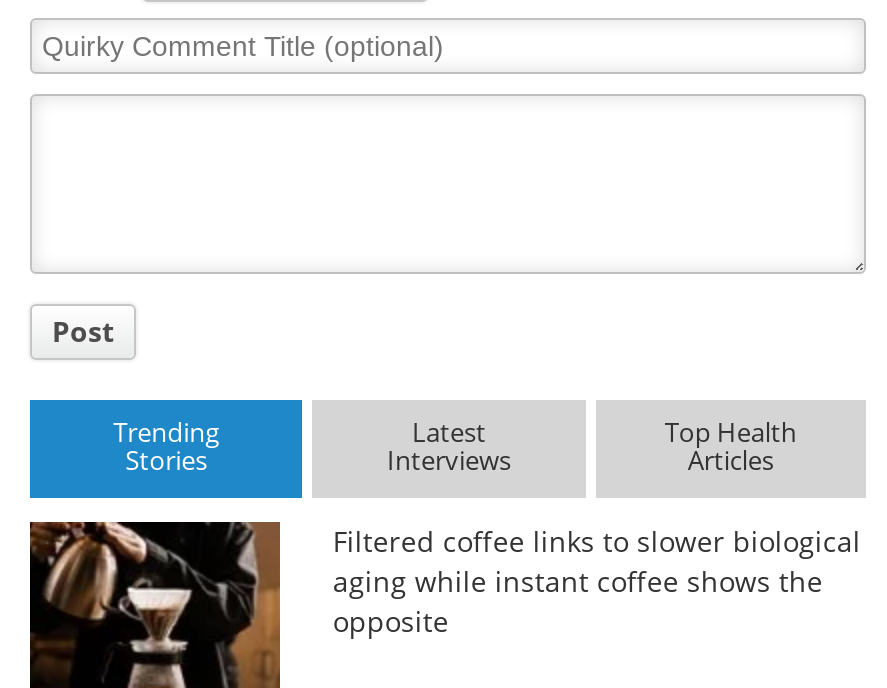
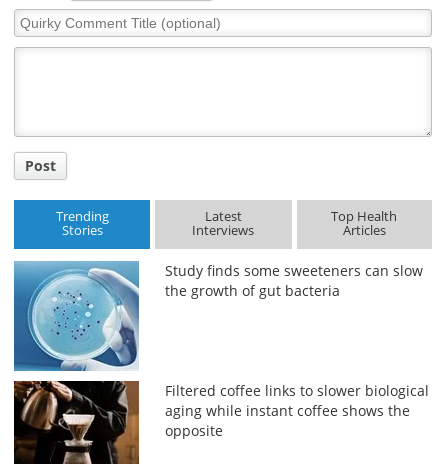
none -> [13,260,423,372] [image] | Study finds some sweeteners can slow | the growth of gut bacteria

